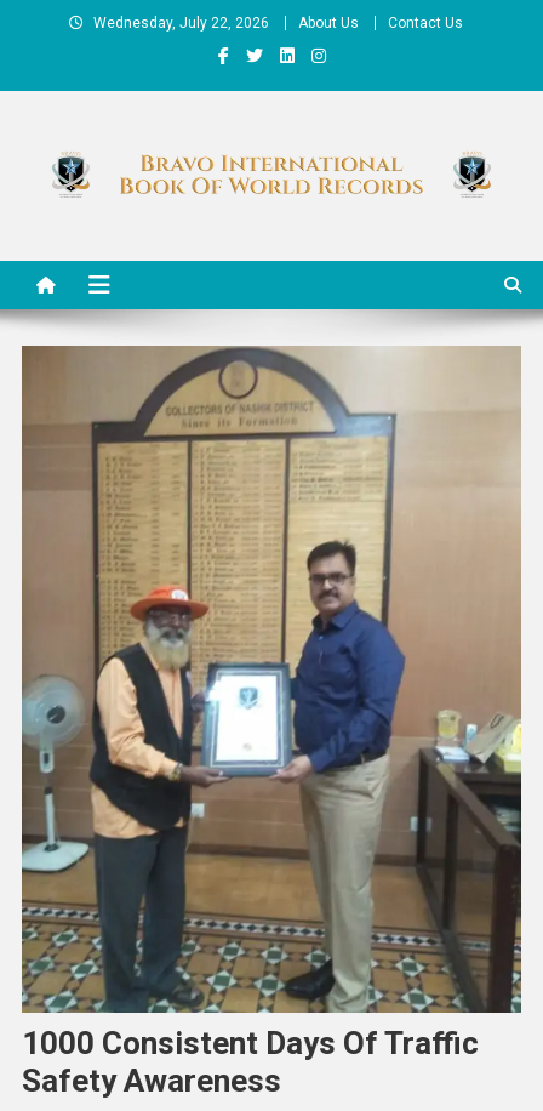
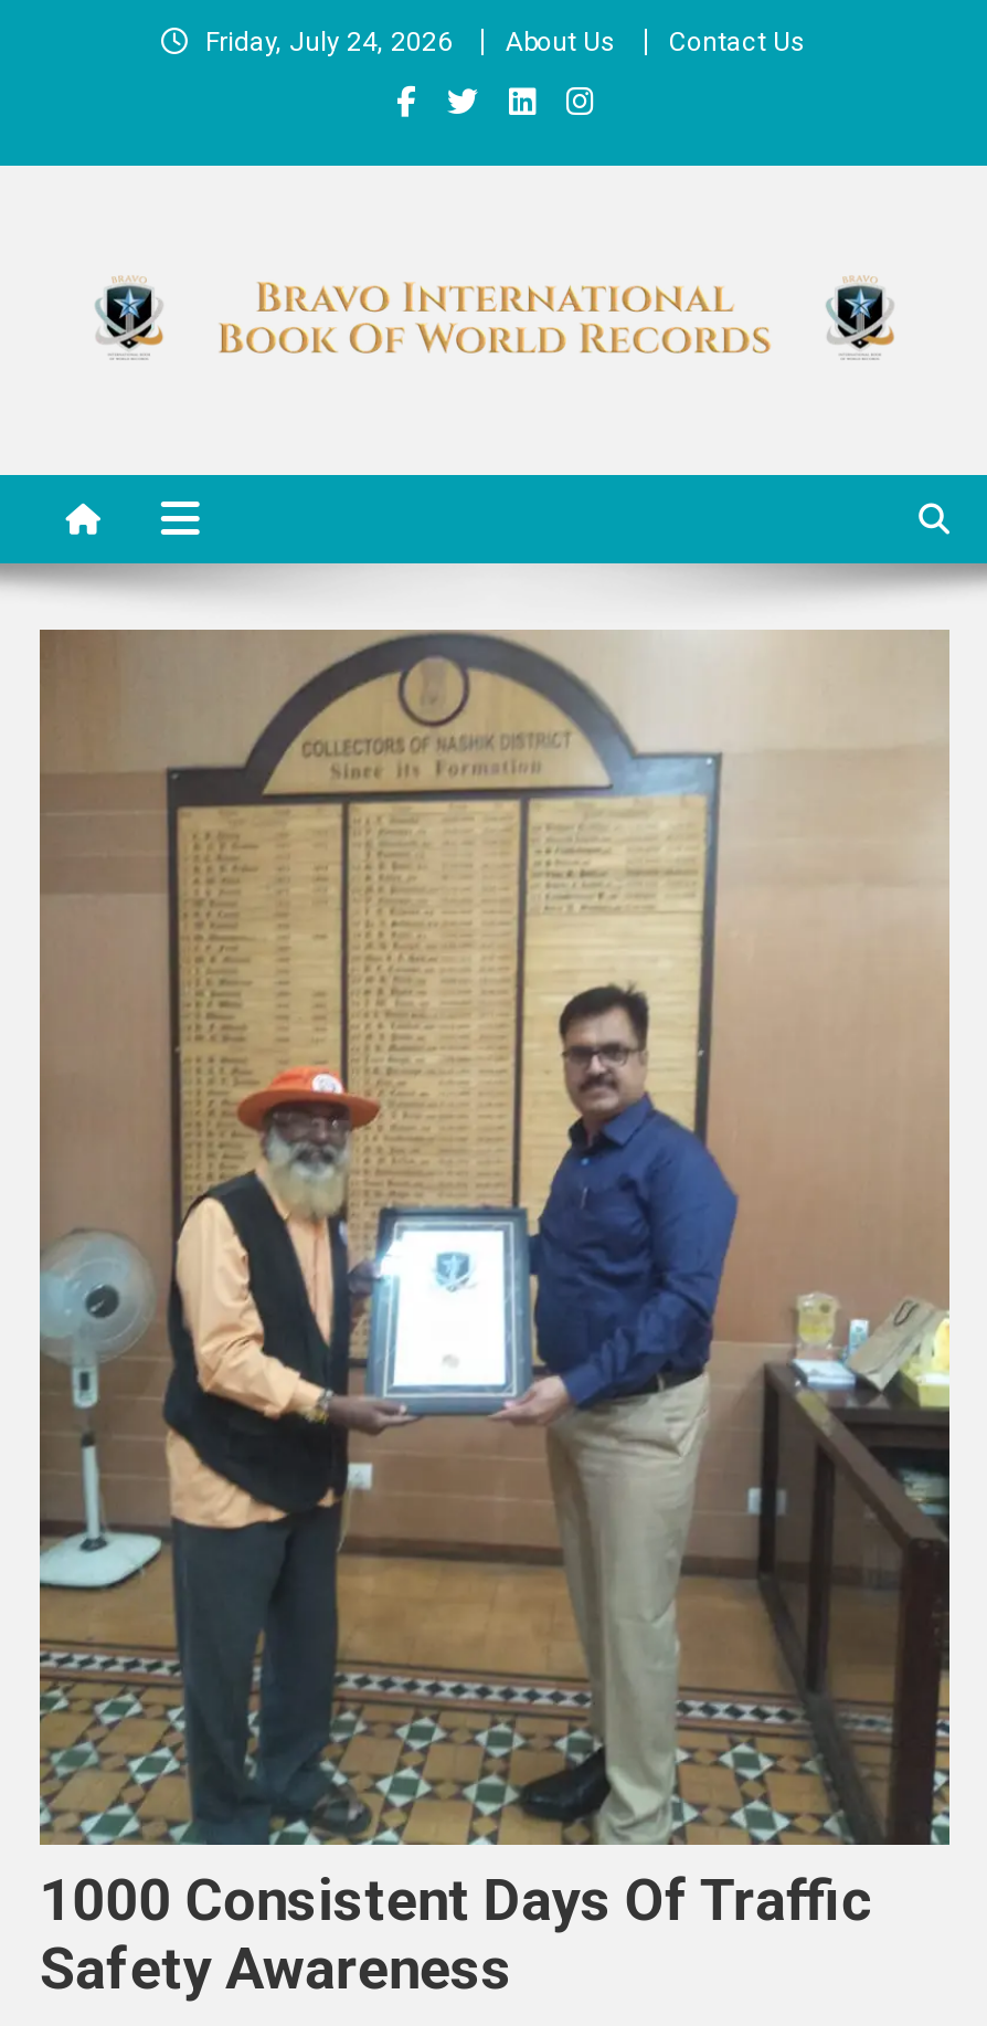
[93,15,268,32] Wednesday, July 22, 2026 -> [205,27,453,57] Friday, July 24, 2026

